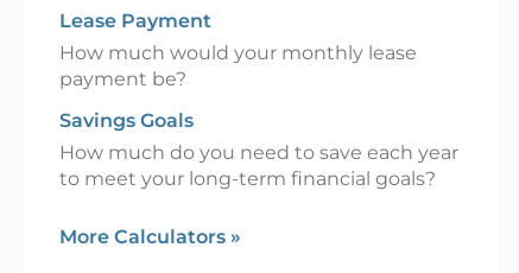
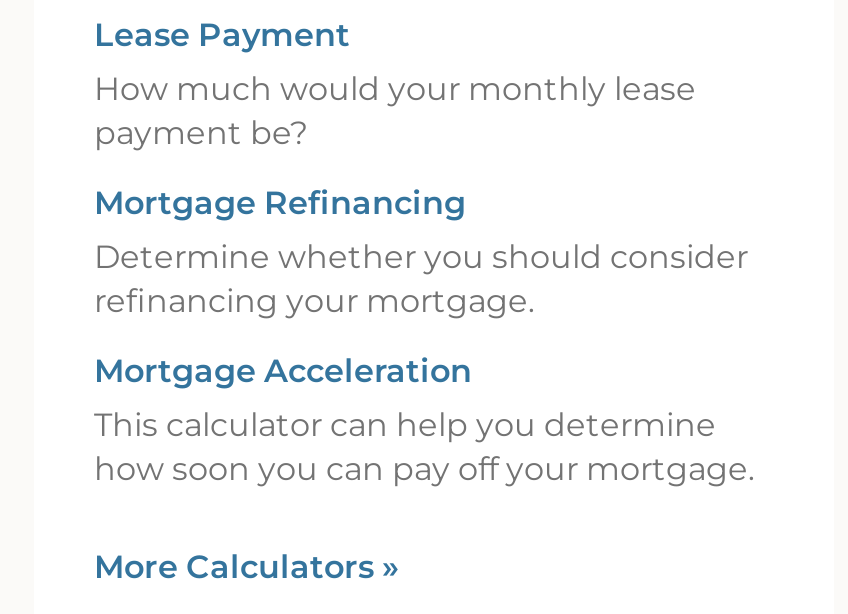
[59,110,458,190] Savings Goals | How much do you need to save each year | to meet your long-term financial goals? -> [94,185,754,489] Mortgage Refinancing | Determine whether you should consider | refinancing your mortgage. | Mortgage Acceleration | This calculator can help you determine | how soon you can pay off your mortgage.

